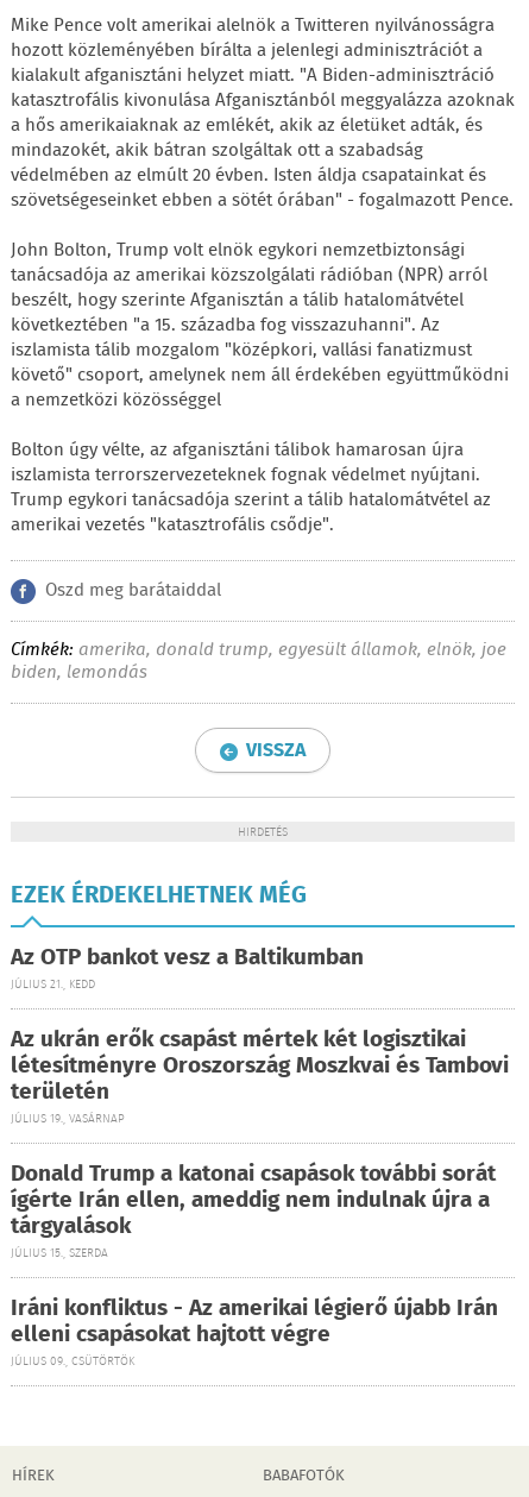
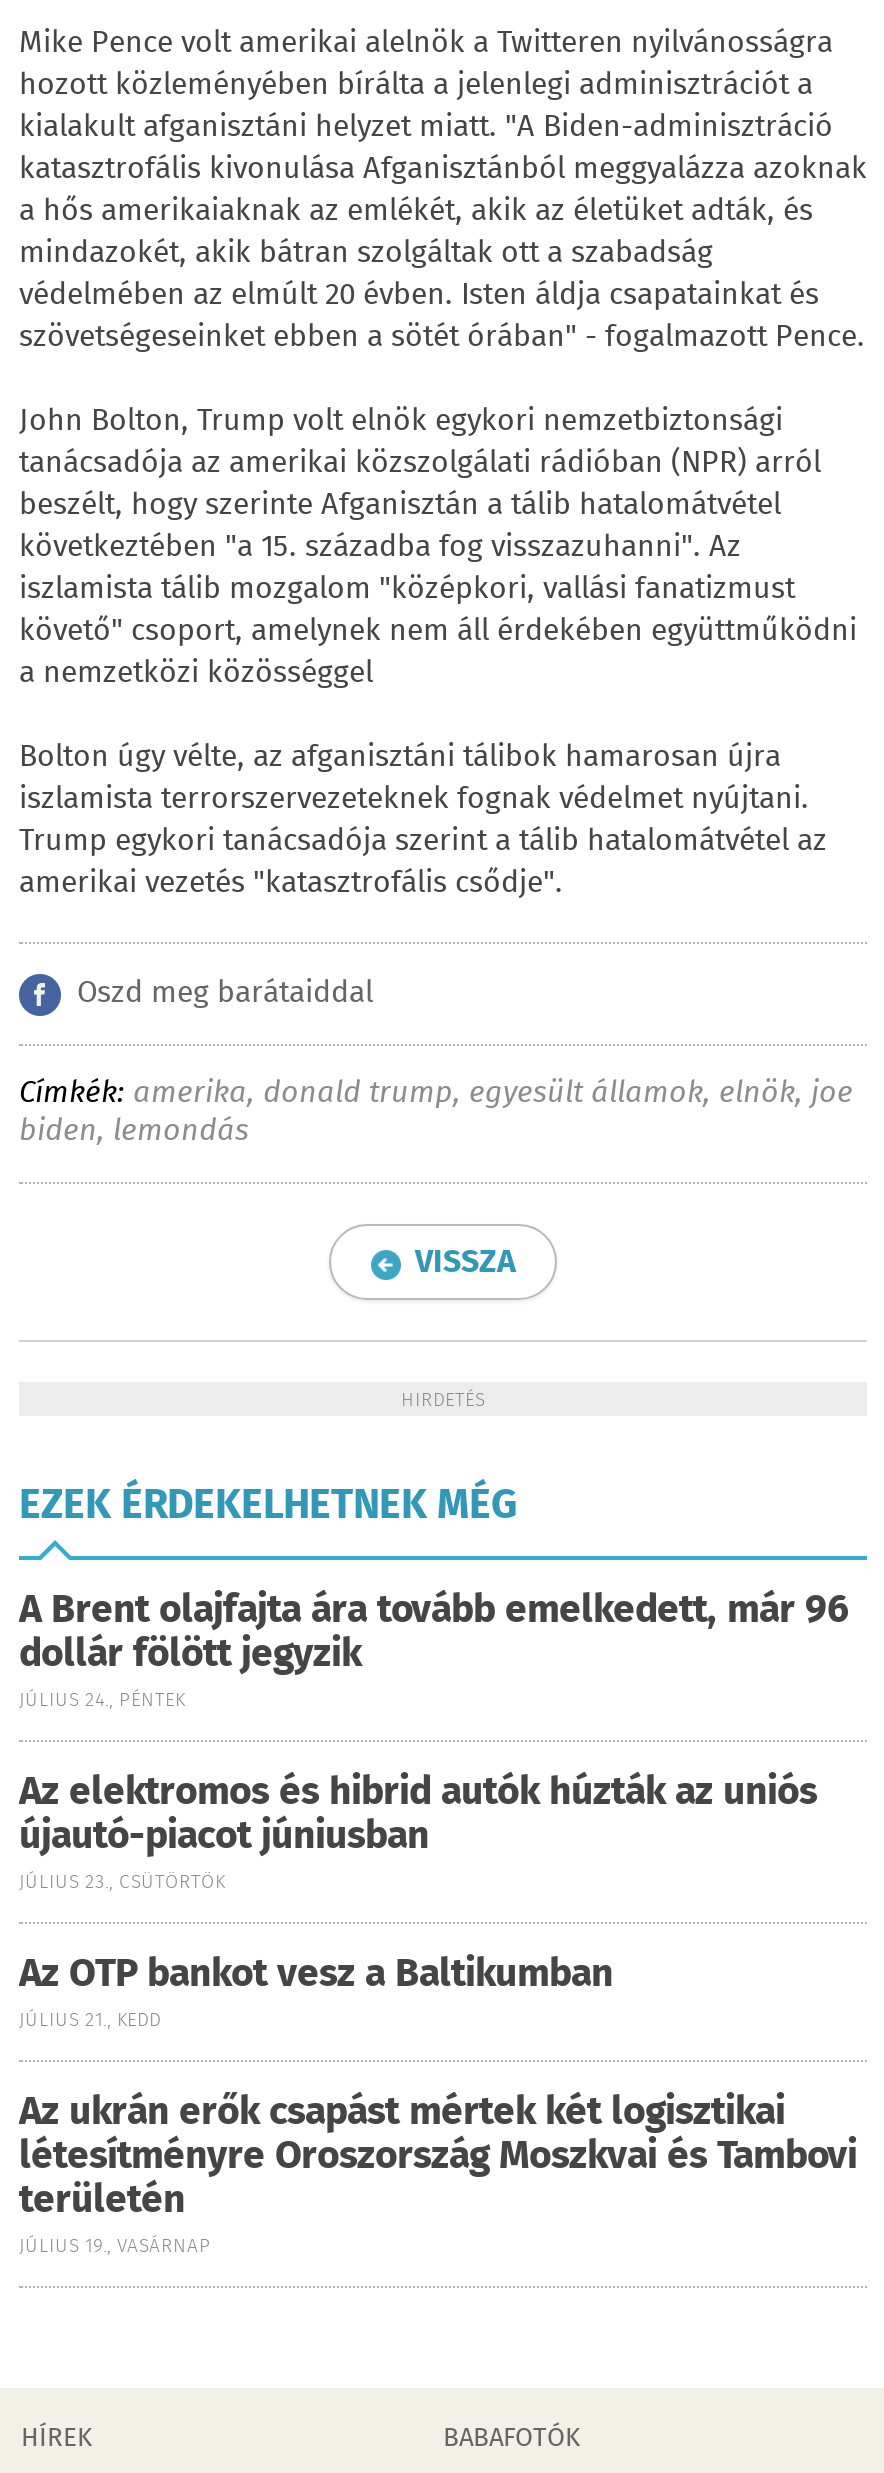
none -> [19,1582,849,1898] A Brent olajfajta ára tovább emelkedett, már 96 | dollár fölött jegyzik | JÚLIUS 24., PÉNTEK | Az elektromos és hibrid autók húzták az uniós | újautó-piacot júniusban | JÚLIUS 23., CSÜTÖRTÖK
moved [11,941,509,1128] -> [19,1946,857,2262]: Az OTP bankot vesz a Baltikumban | JÚLIUS 21., KEDD | Az ukrán erők csapást mértek két logisztikai | létesítményre Oroszország Moszkvai és Tambovi | területén | JÚLIUS 19., VASÁRNAP
[11,1157,498,1371] Donald Trump a katonai csapások további sorát | ígérte Irán ellen, ameddig nem indulnak újra a | tárgyalások | JÚLIUS 15., SZERDA | Iráni konfliktus - Az amerikai légierő újabb Irán | elleni csapásokat hajtott végre | JÚLIUS 09., CSÜTÖRTÖK -> none

